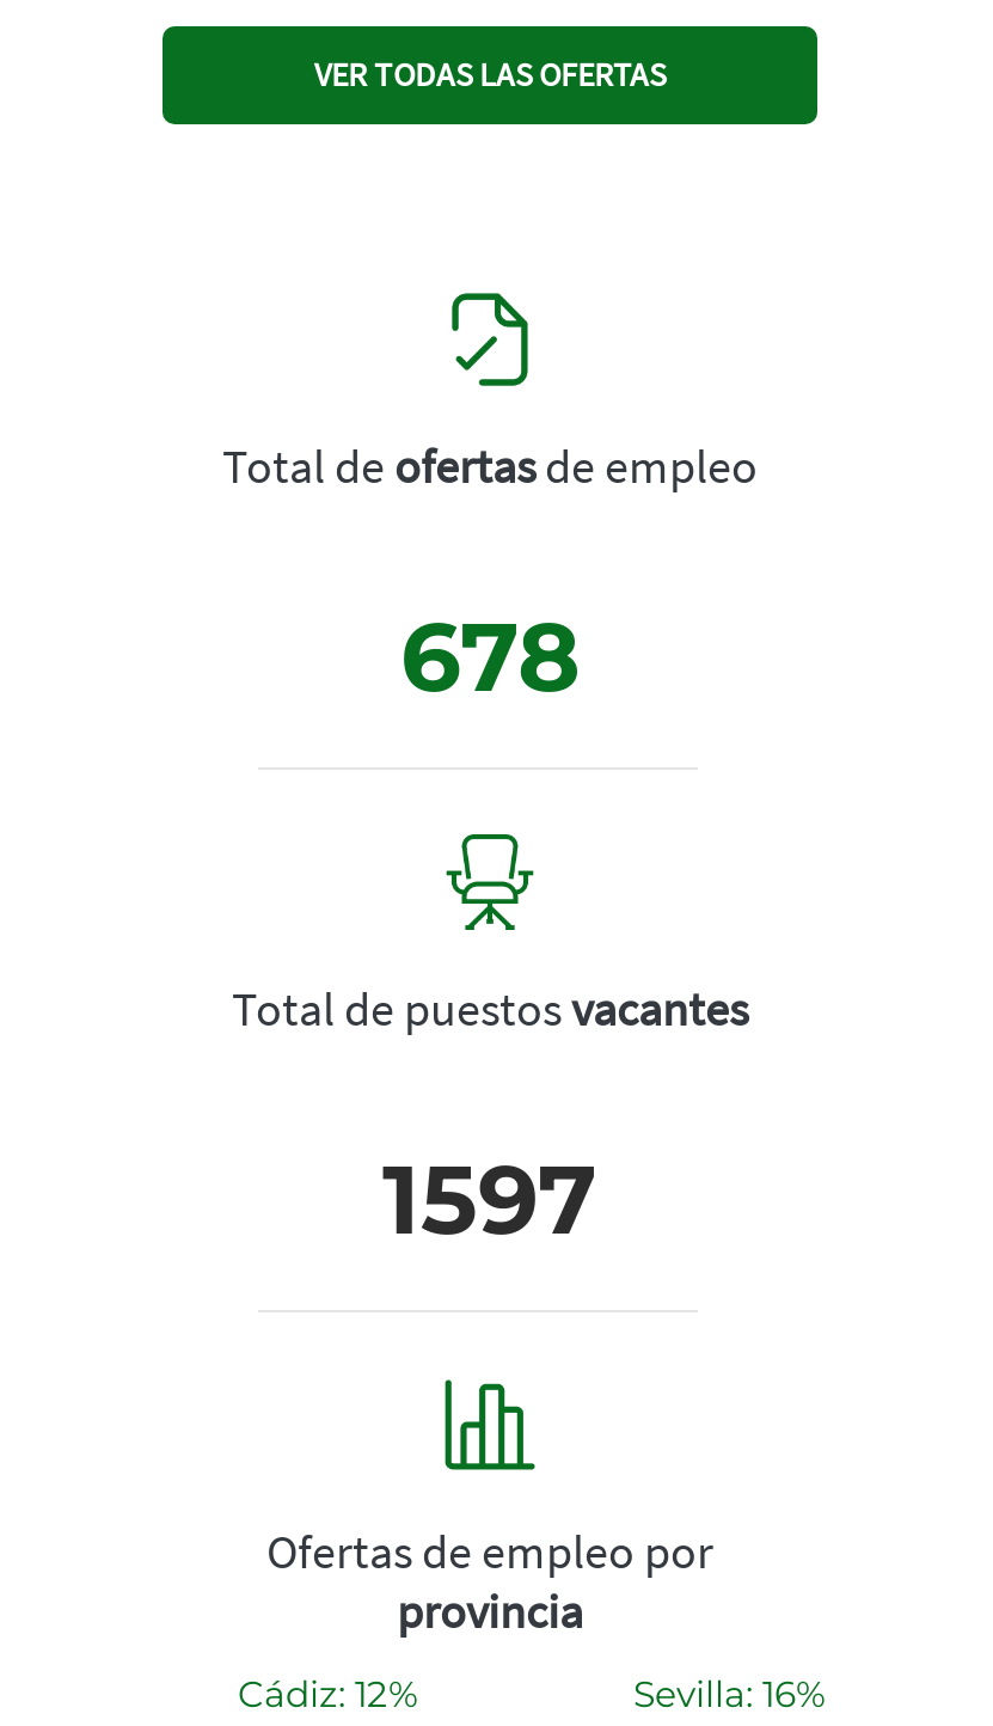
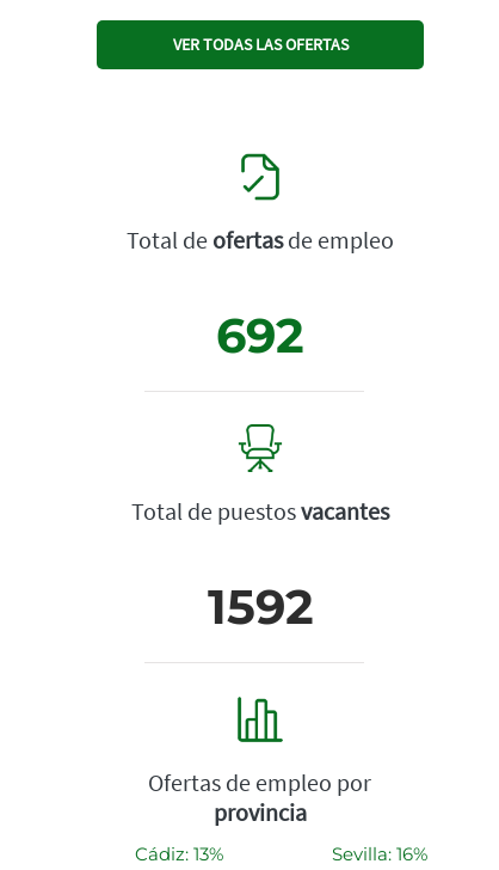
[400,598,580,715] 678 -> [216,306,304,365] 692
[382,1141,597,1258] 1597 -> [207,577,313,636] 1592
[238,1671,417,1717] Cádiz: 12% -> [135,843,223,865] Cádiz: 13%

